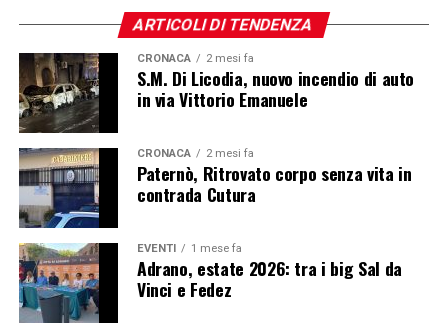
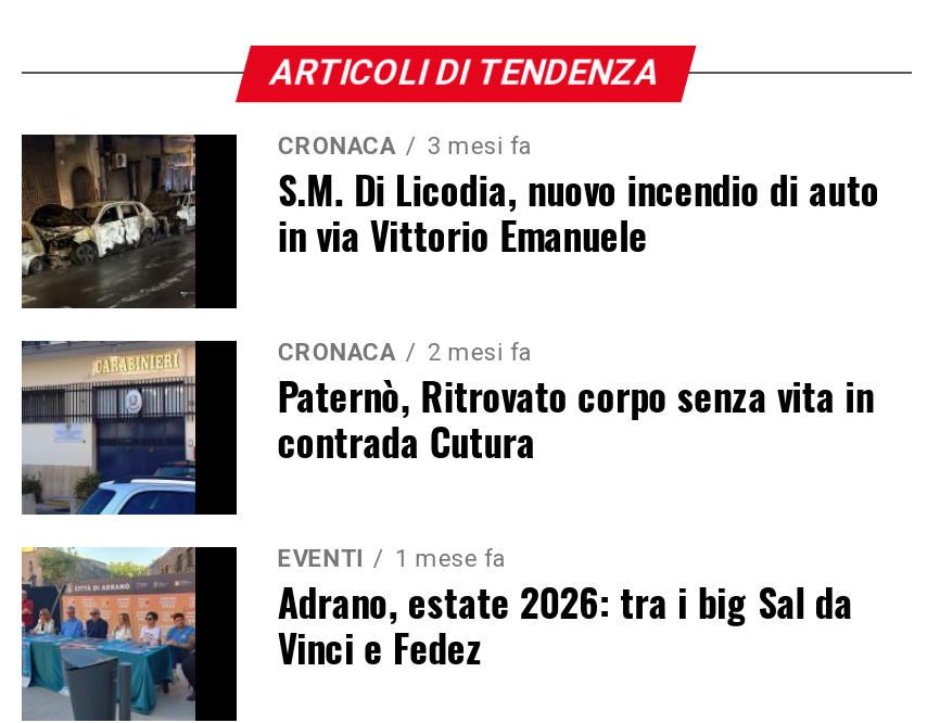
[137,52,254,65] CRONACA 2 mesi fa -> [278,133,532,161] CRONACA 3 mesi fa

